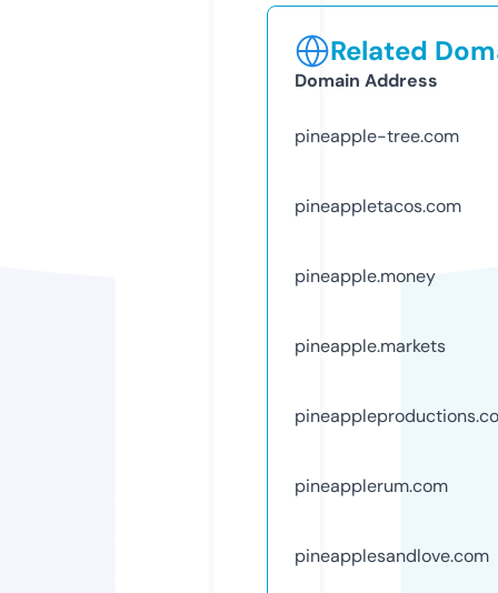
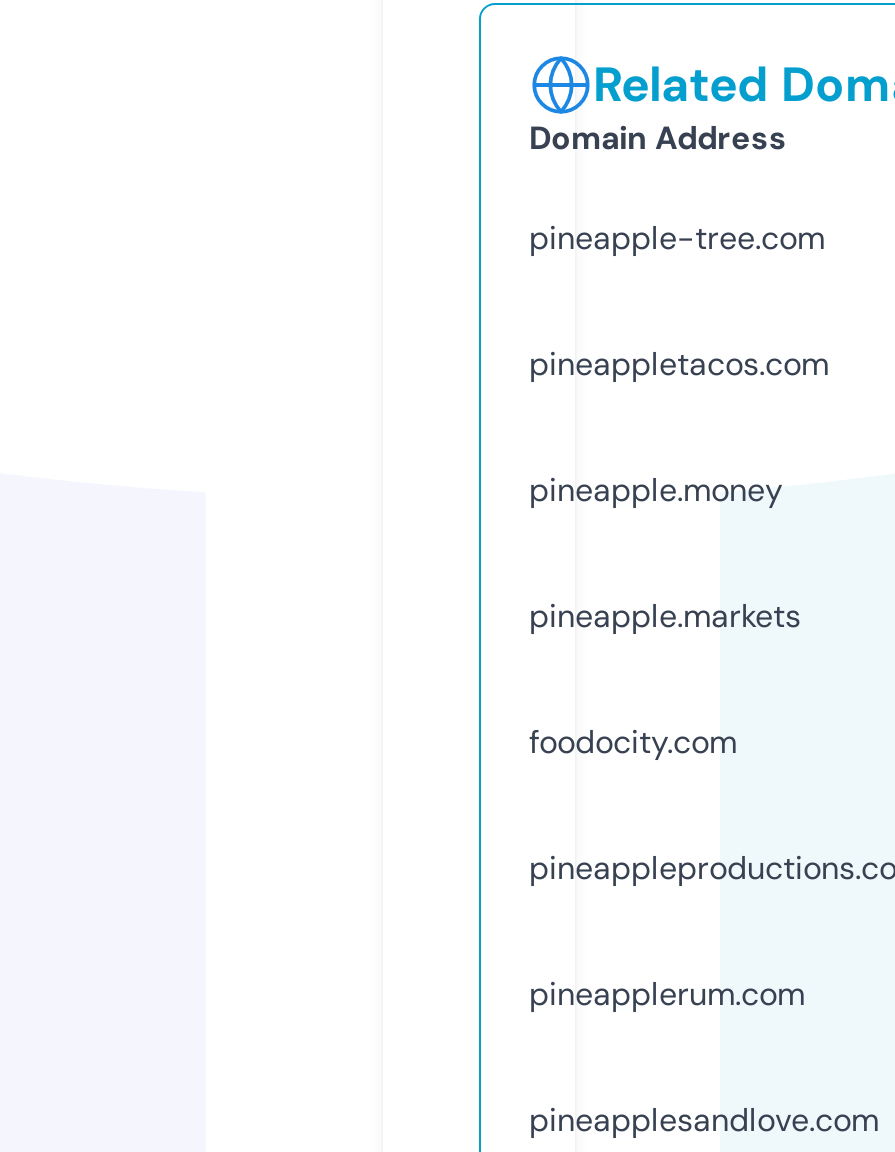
none -> [529,721,737,763] foodocity.com

